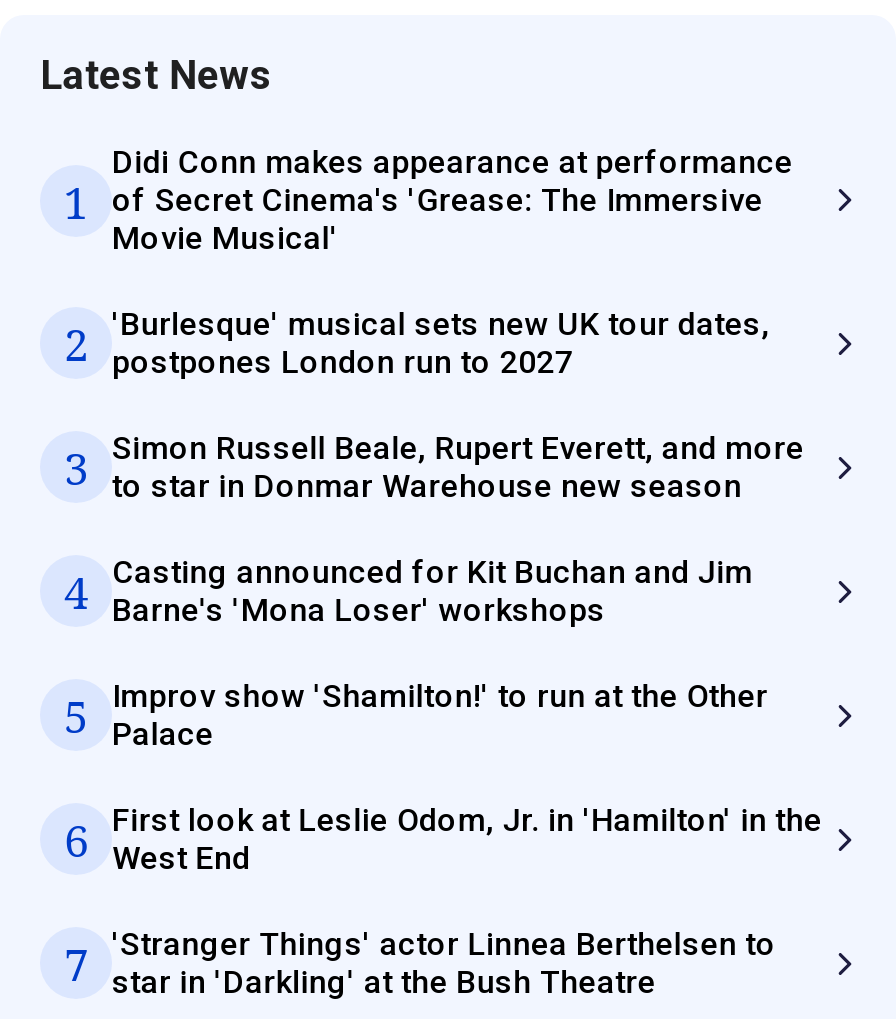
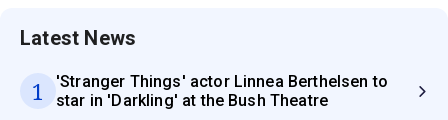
[64,143,822,993] Didi Conn makes appearance at performance | of Secret Cinema's 'Grease: The Immersive | Movie Musical' | 2 | 'Burlesque' musical sets new UK tour dates, | postpones London run to 2027 | 3 | Simon Russell Beale, Rupert Everett, and more | to star in Donmar Warehouse new season | 4 | Casting announced for Kit Buchan and Jim | Barne's 'Mona Loser' workshops | 5 | Improv show 'Shamilton!' to run at the Other | Palace | 6 | First look at Leslie Odom, Jr. in 'Hamilton' in the | West End | 7 -> none

